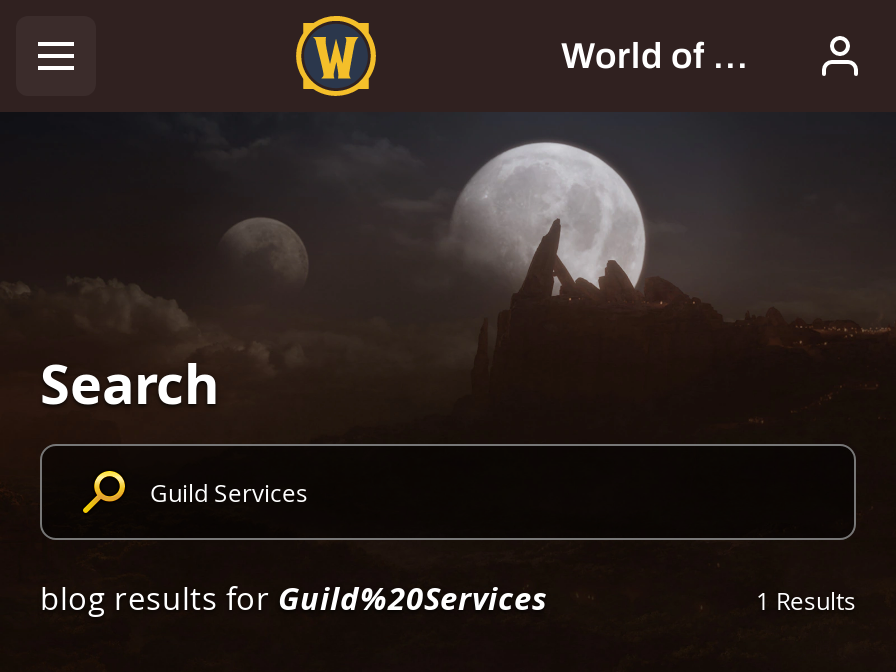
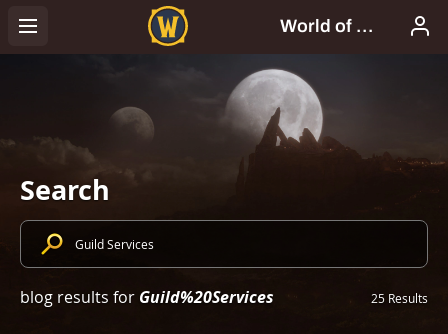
[756,584,856,616] 1 Results -> [371,290,428,306] 25 Results

